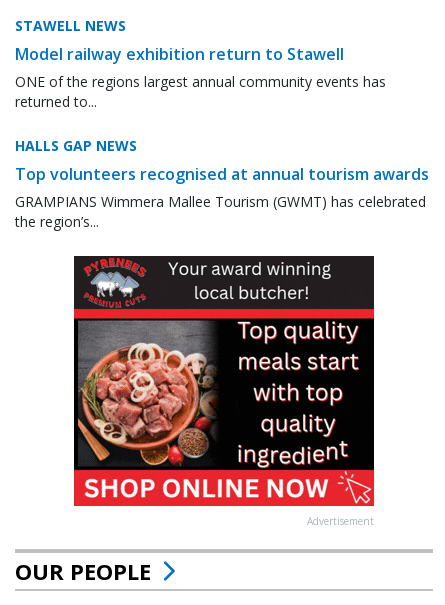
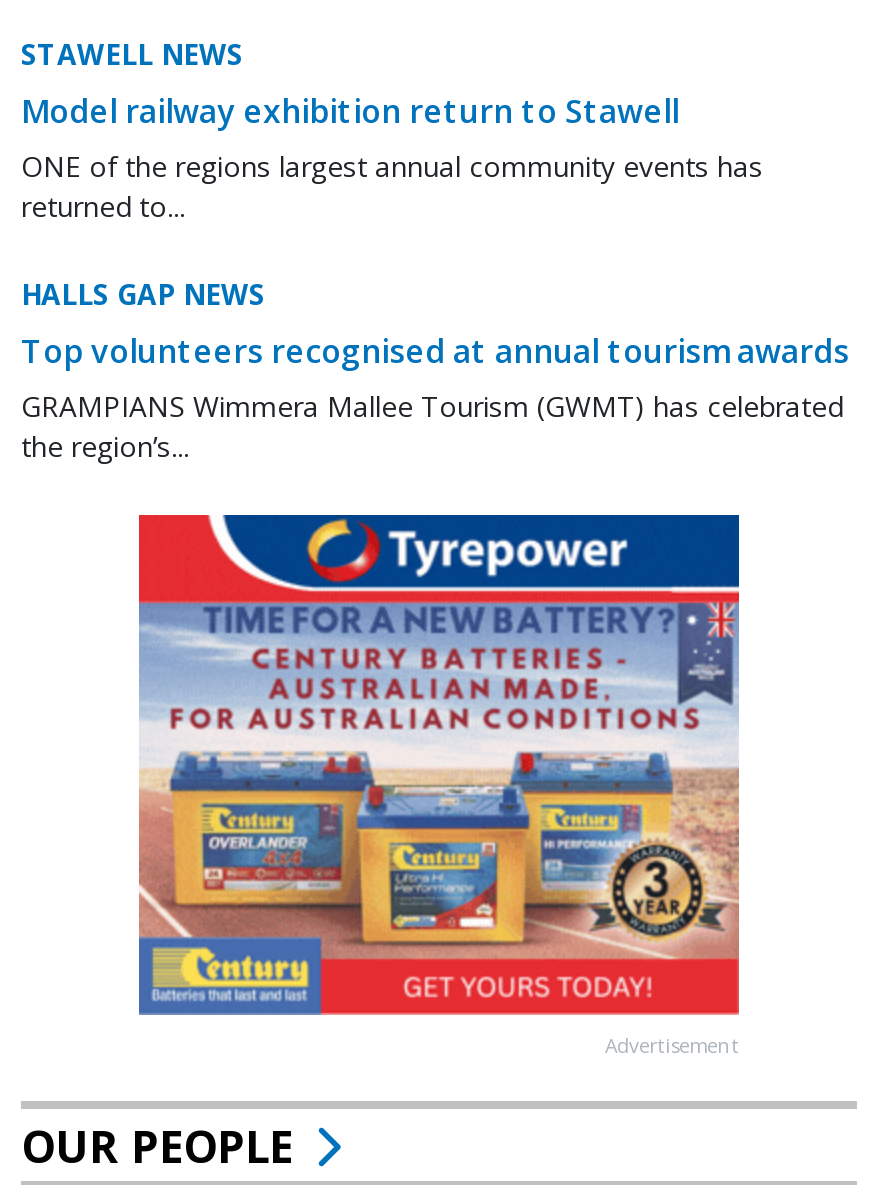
[73,255,375,507] [image] -> [137,512,741,1016] [image]

